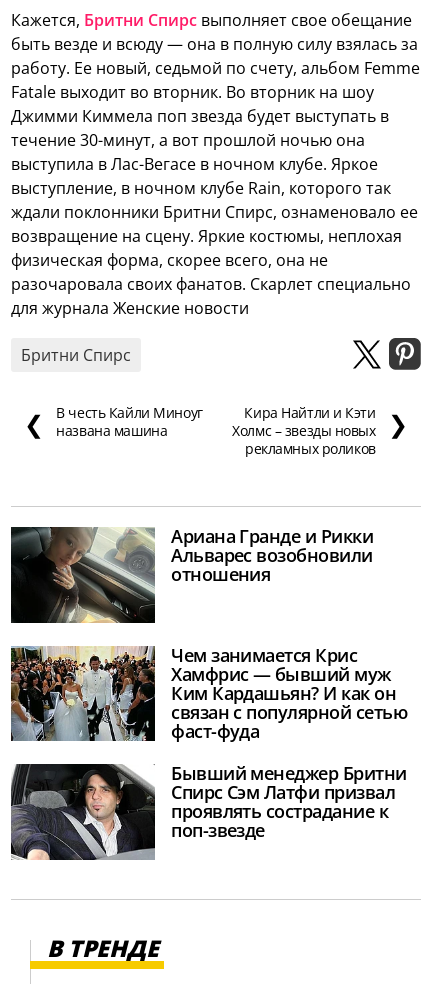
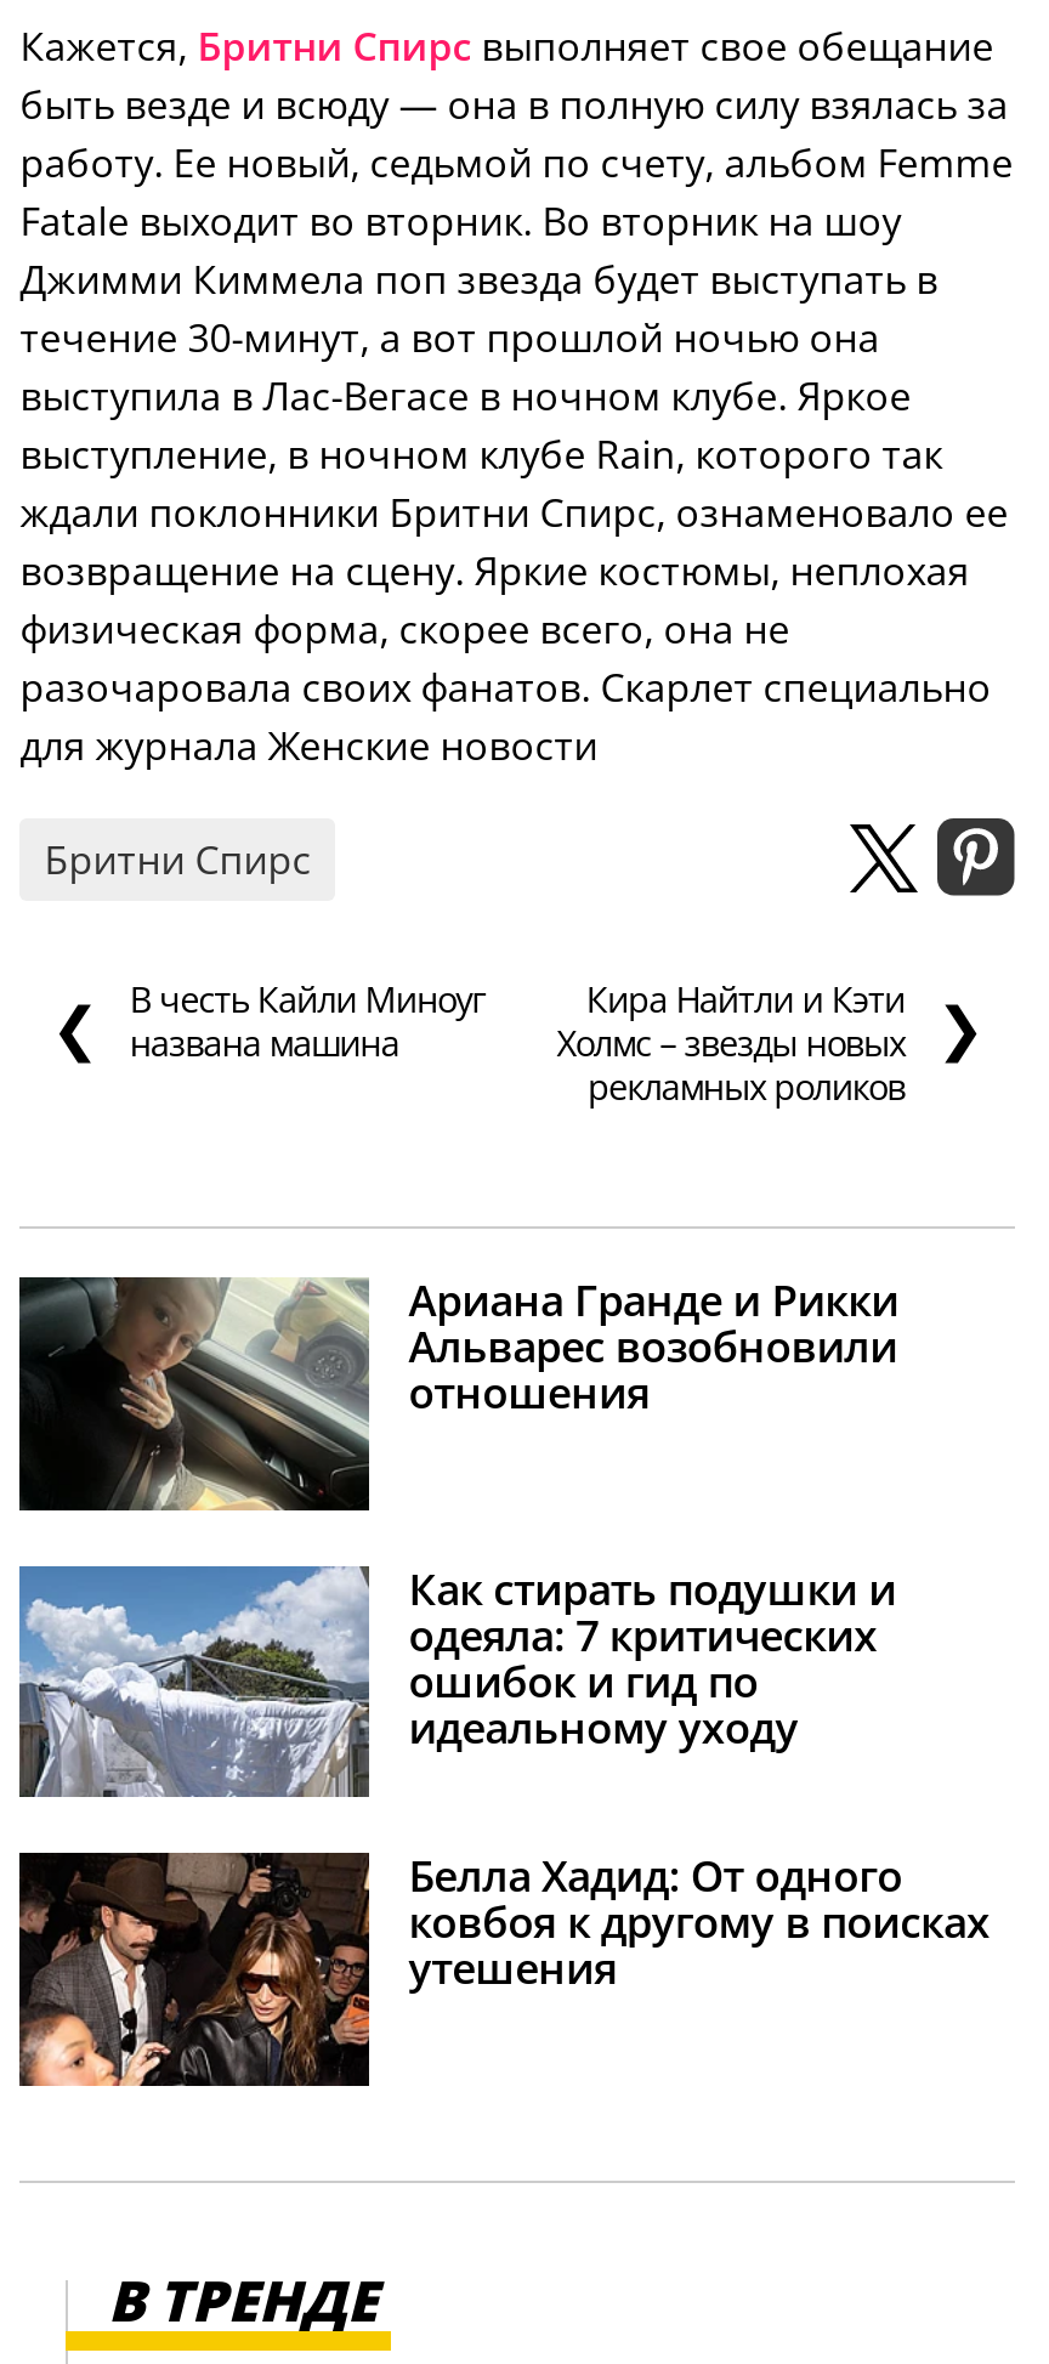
[10,643,407,743] [image] | Чем занимается Крис | Хамфрис — бывший муж | Ким Кардашьян? И как он | связан с популярной сетью | фаст-фуда -> [17,1559,896,1797] [image] | Как стирать подушки и | одеяла: 7 критических | ошибок и гид по | идеальному уходу
[10,761,407,861] [image] | Бывший менеджер Бритни | Спирс Сэм Латфи призвал | проявлять сострадание к | поп-звезде -> [17,1846,990,2088] [image] | Белла Хадид: От одного | ковбоя к другому в поисках | утешения

